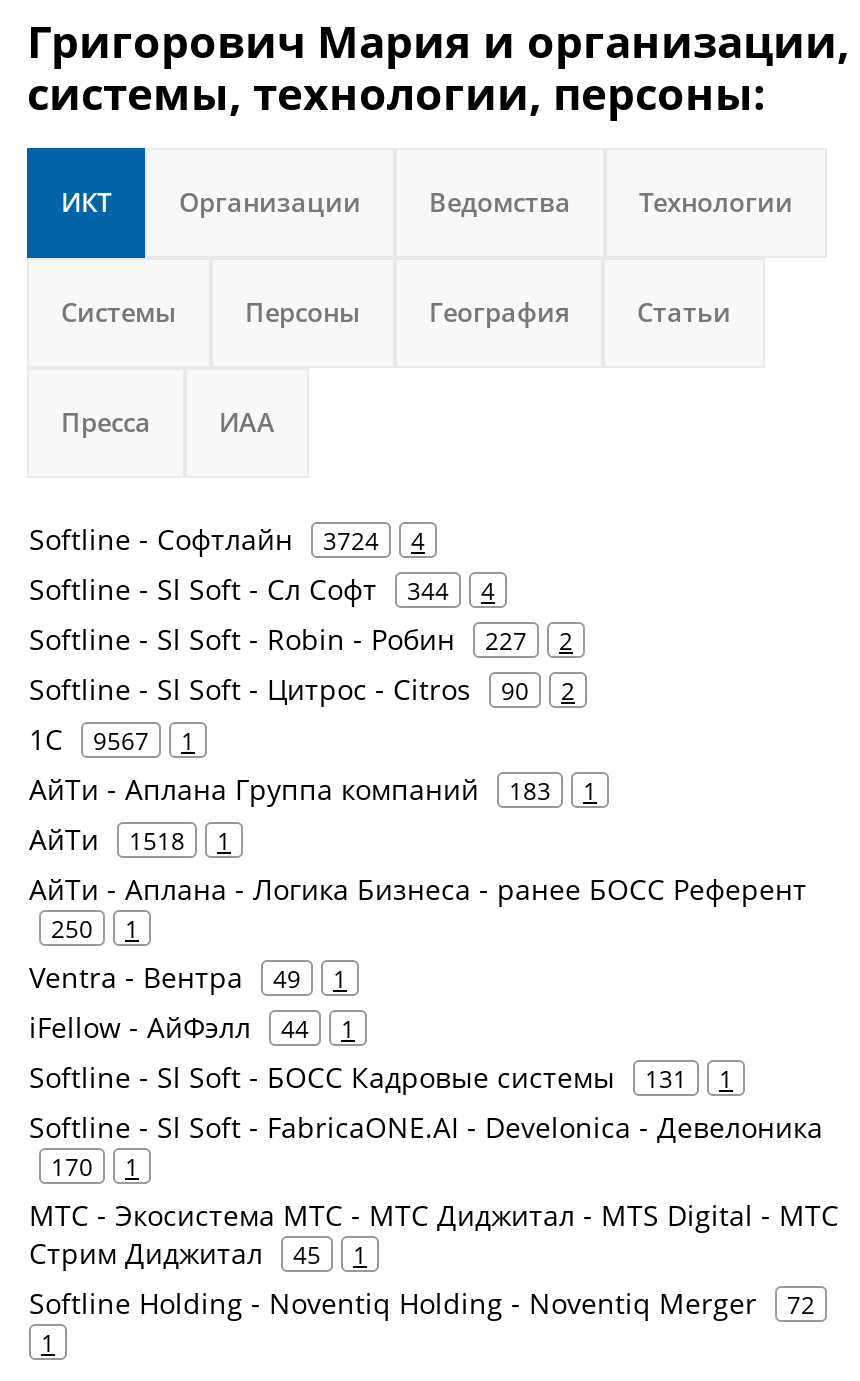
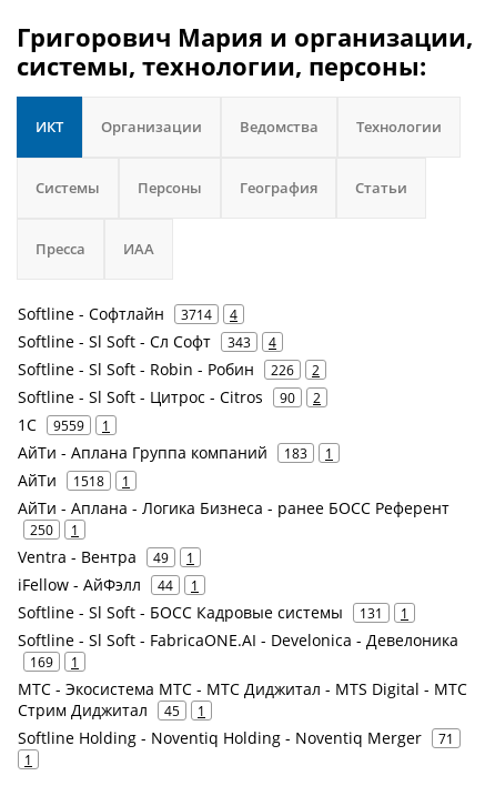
[29,520,425,558] Softline - Софтлайн 3724 4 -> [18,303,238,324] Softline - Софтлайн 3714 4
[29,570,495,608] Softline - Sl Soft - Сл Софт 344 4 -> [18,331,276,352] Softline - Sl Soft - Сл Софт 343 4
[29,620,573,658] Softline - Sl Soft - Robin - Робин 227 2 -> [18,359,320,380] Softline - Sl Soft - Robin - Робин 226 2
[29,720,195,758] 1С 9567 1 -> [18,414,110,435] 1С 9559 1
[51,1150,139,1182] 170 1 -> [30,653,79,671] 169 1
[29,1284,815,1322] Softline Holding - Noventiq Holding - Noventiq Merger 72 -> [18,727,454,748] Softline Holding - Noventiq Holding - Noventiq Merger 71

